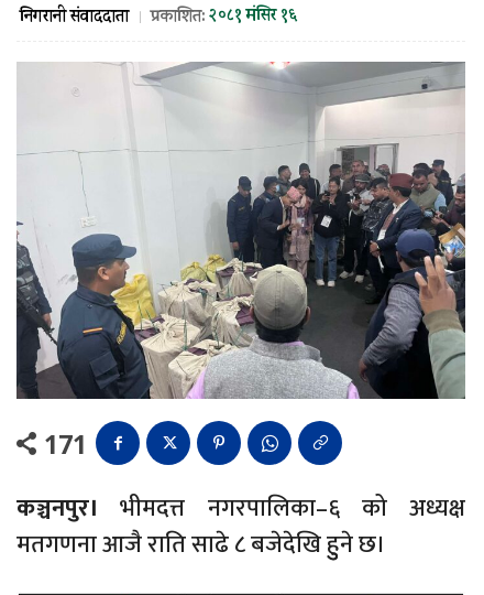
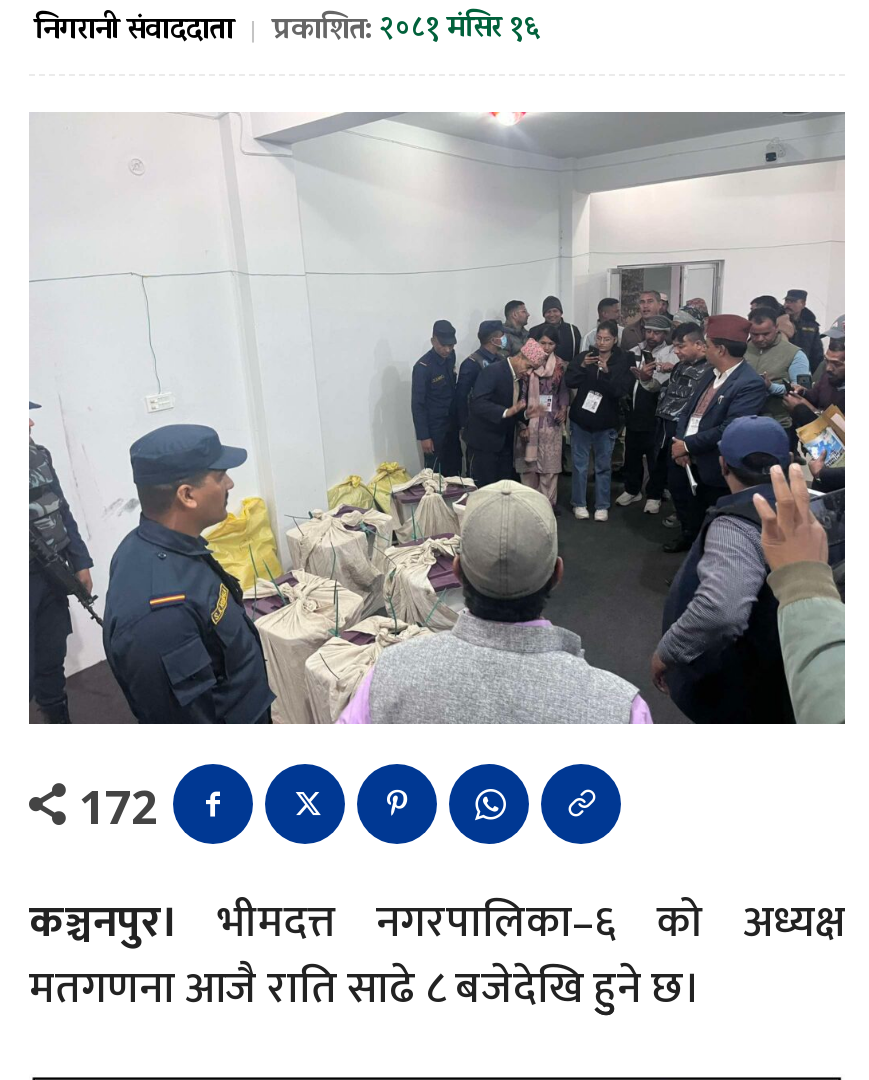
[44,426,87,461] 171 -> [79,774,157,838] 172

